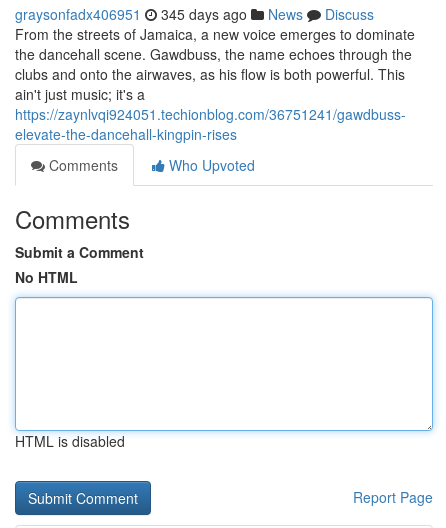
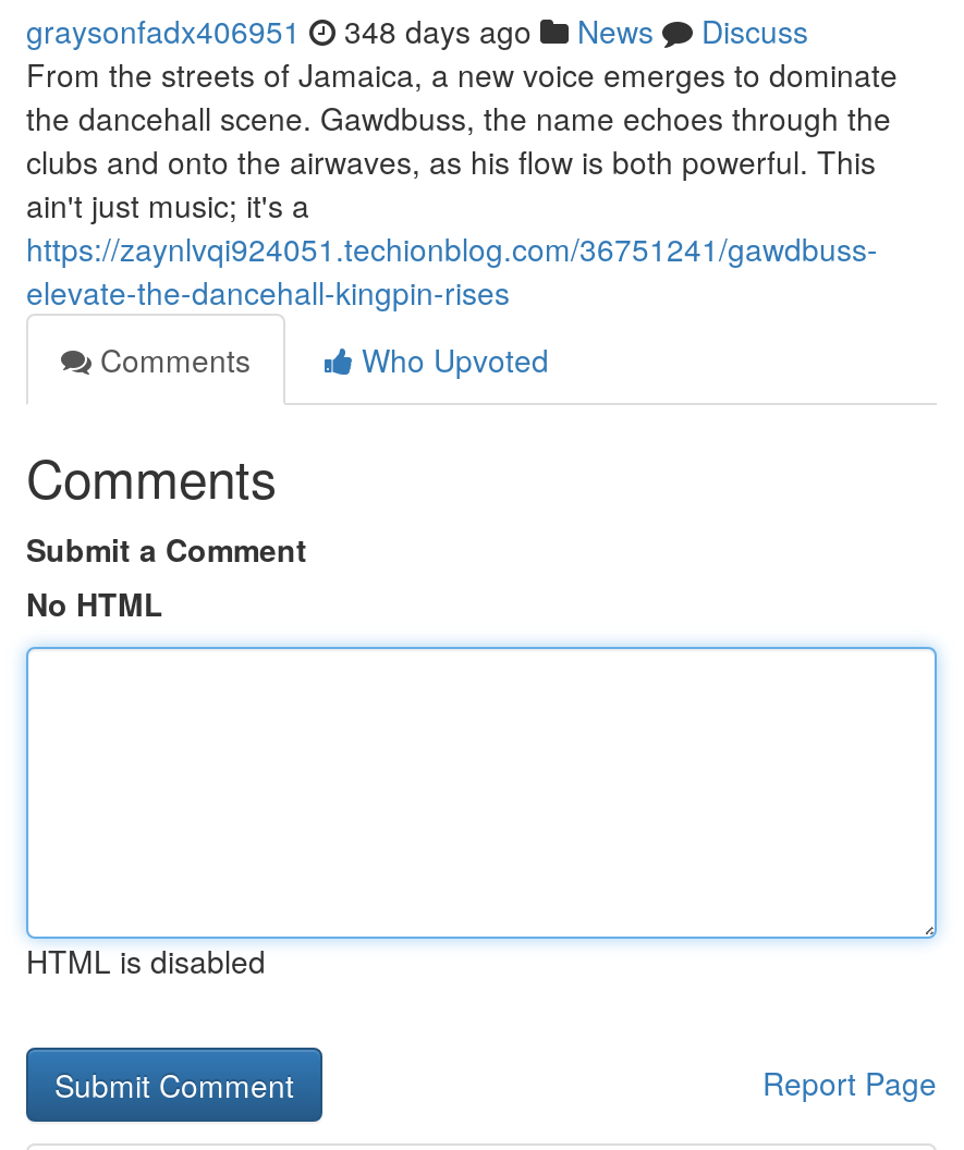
[15,4,374,24] graysonfadx406951 345 days ago News Discuss -> [26,9,808,52] graysonfadx406951 348 days ago News Discuss

